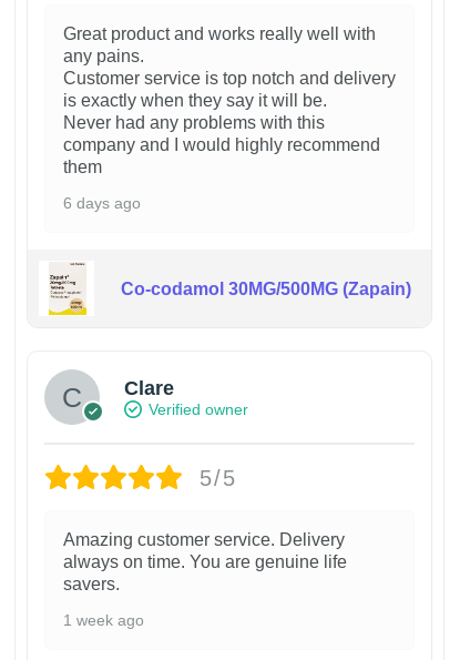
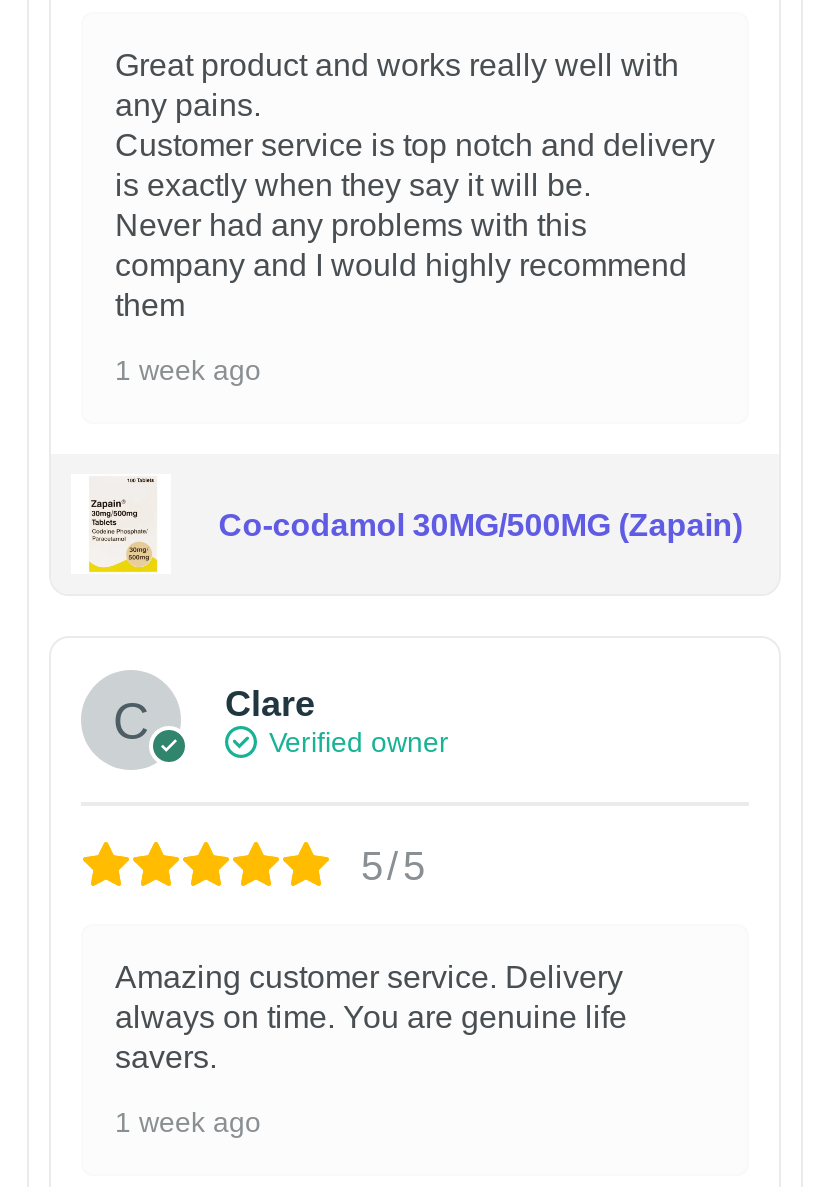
[63,194,141,212] 6 days ago -> [115,355,261,387] 1 week ago

